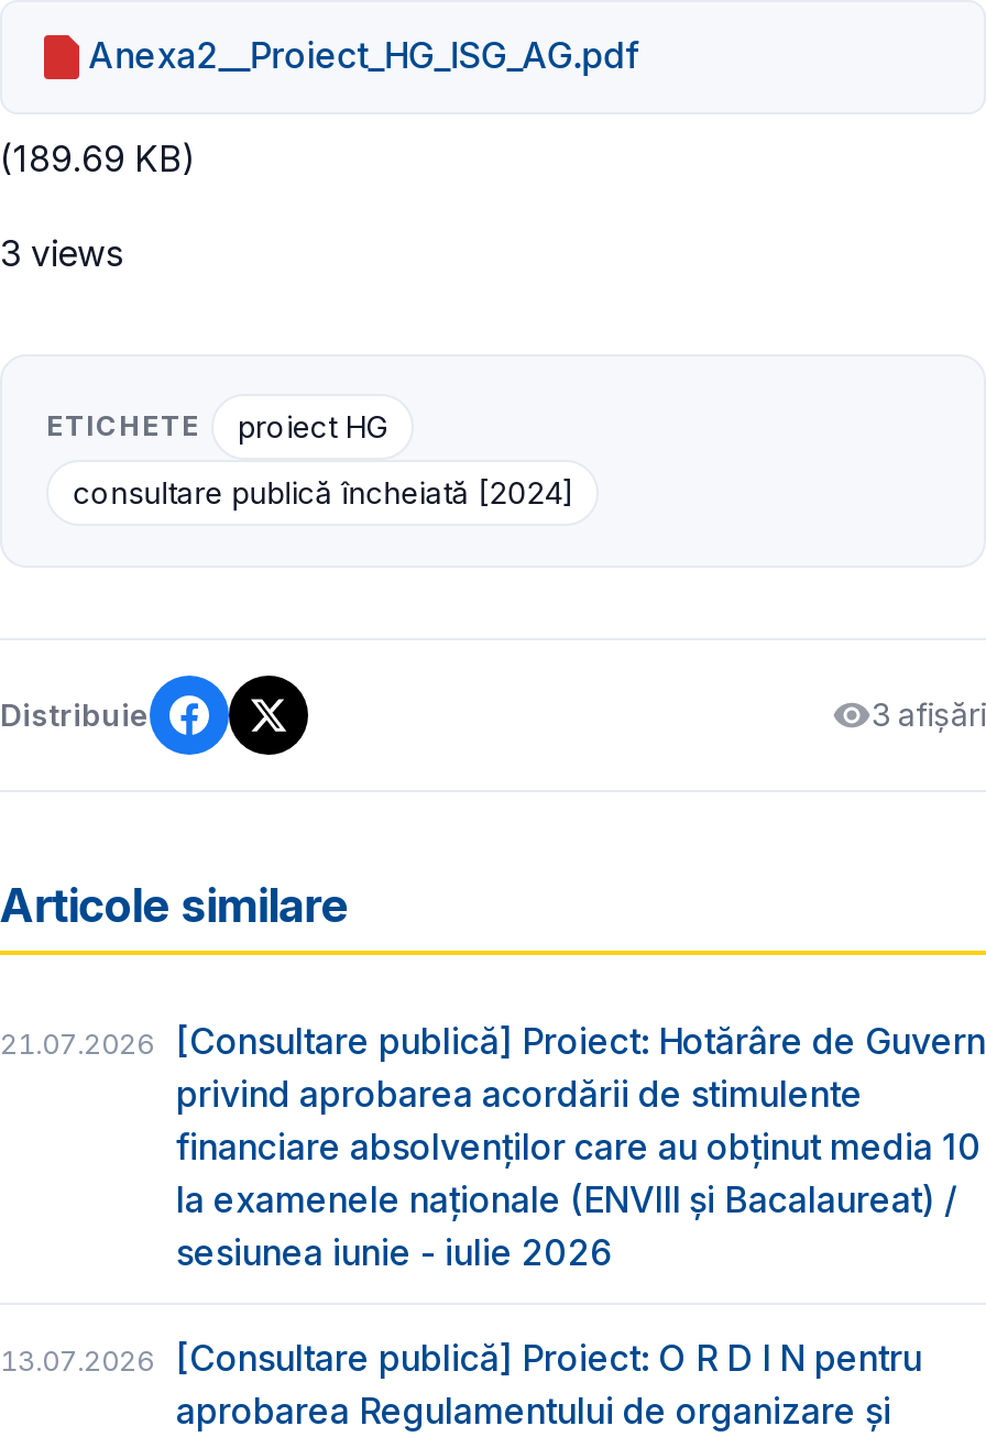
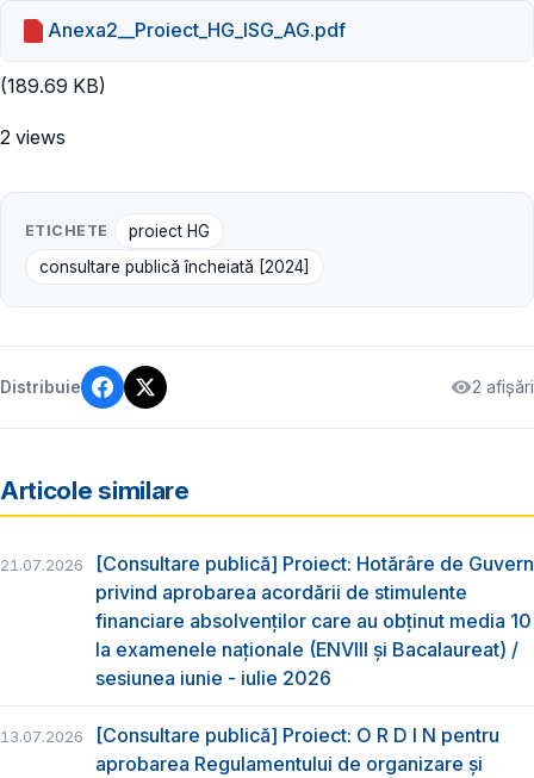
[0,231,123,275] 3 views -> [0,125,66,149] 2 views
[872,696,986,734] 3 afișări -> [472,377,534,397] 2 afișări

